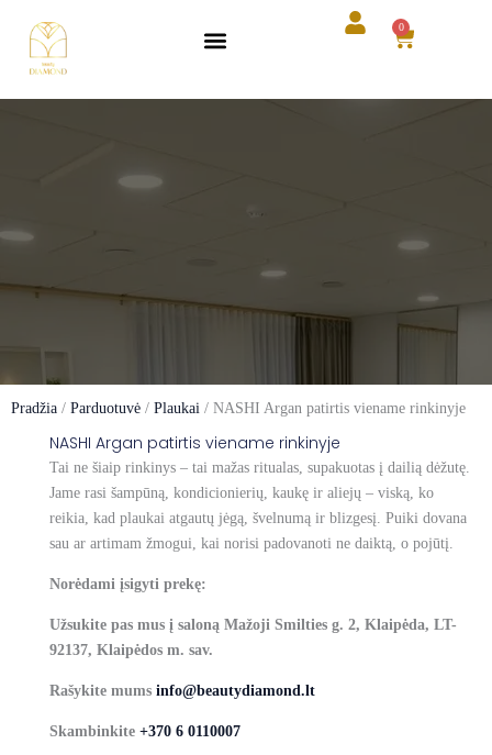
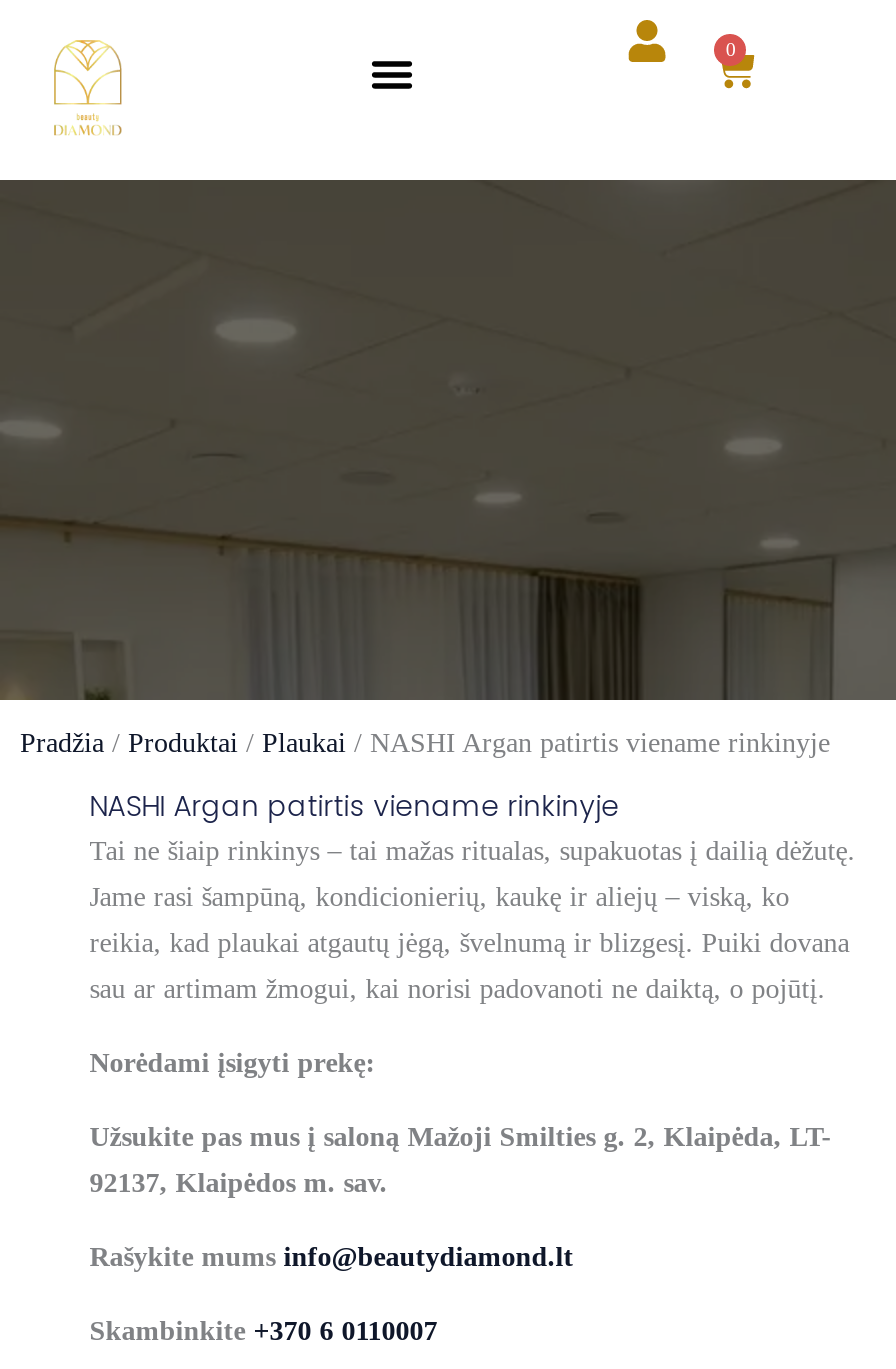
[11,400,466,417] Pradžia / Parduotuvė / Plaukai / NASHI Argan patirtis viename rinkinyje -> [20,728,830,758] Pradžia / Produktai / Plaukai / NASHI Argan patirtis viename rinkinyje

